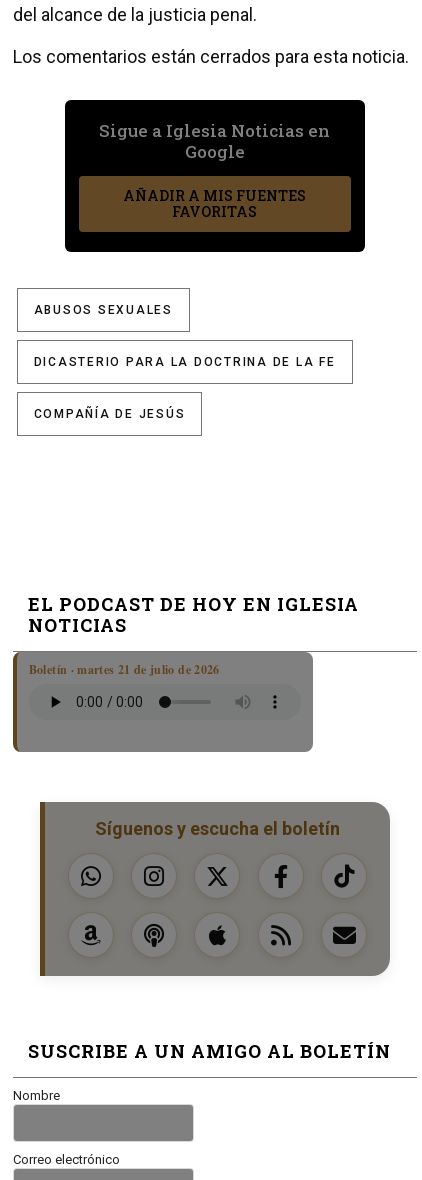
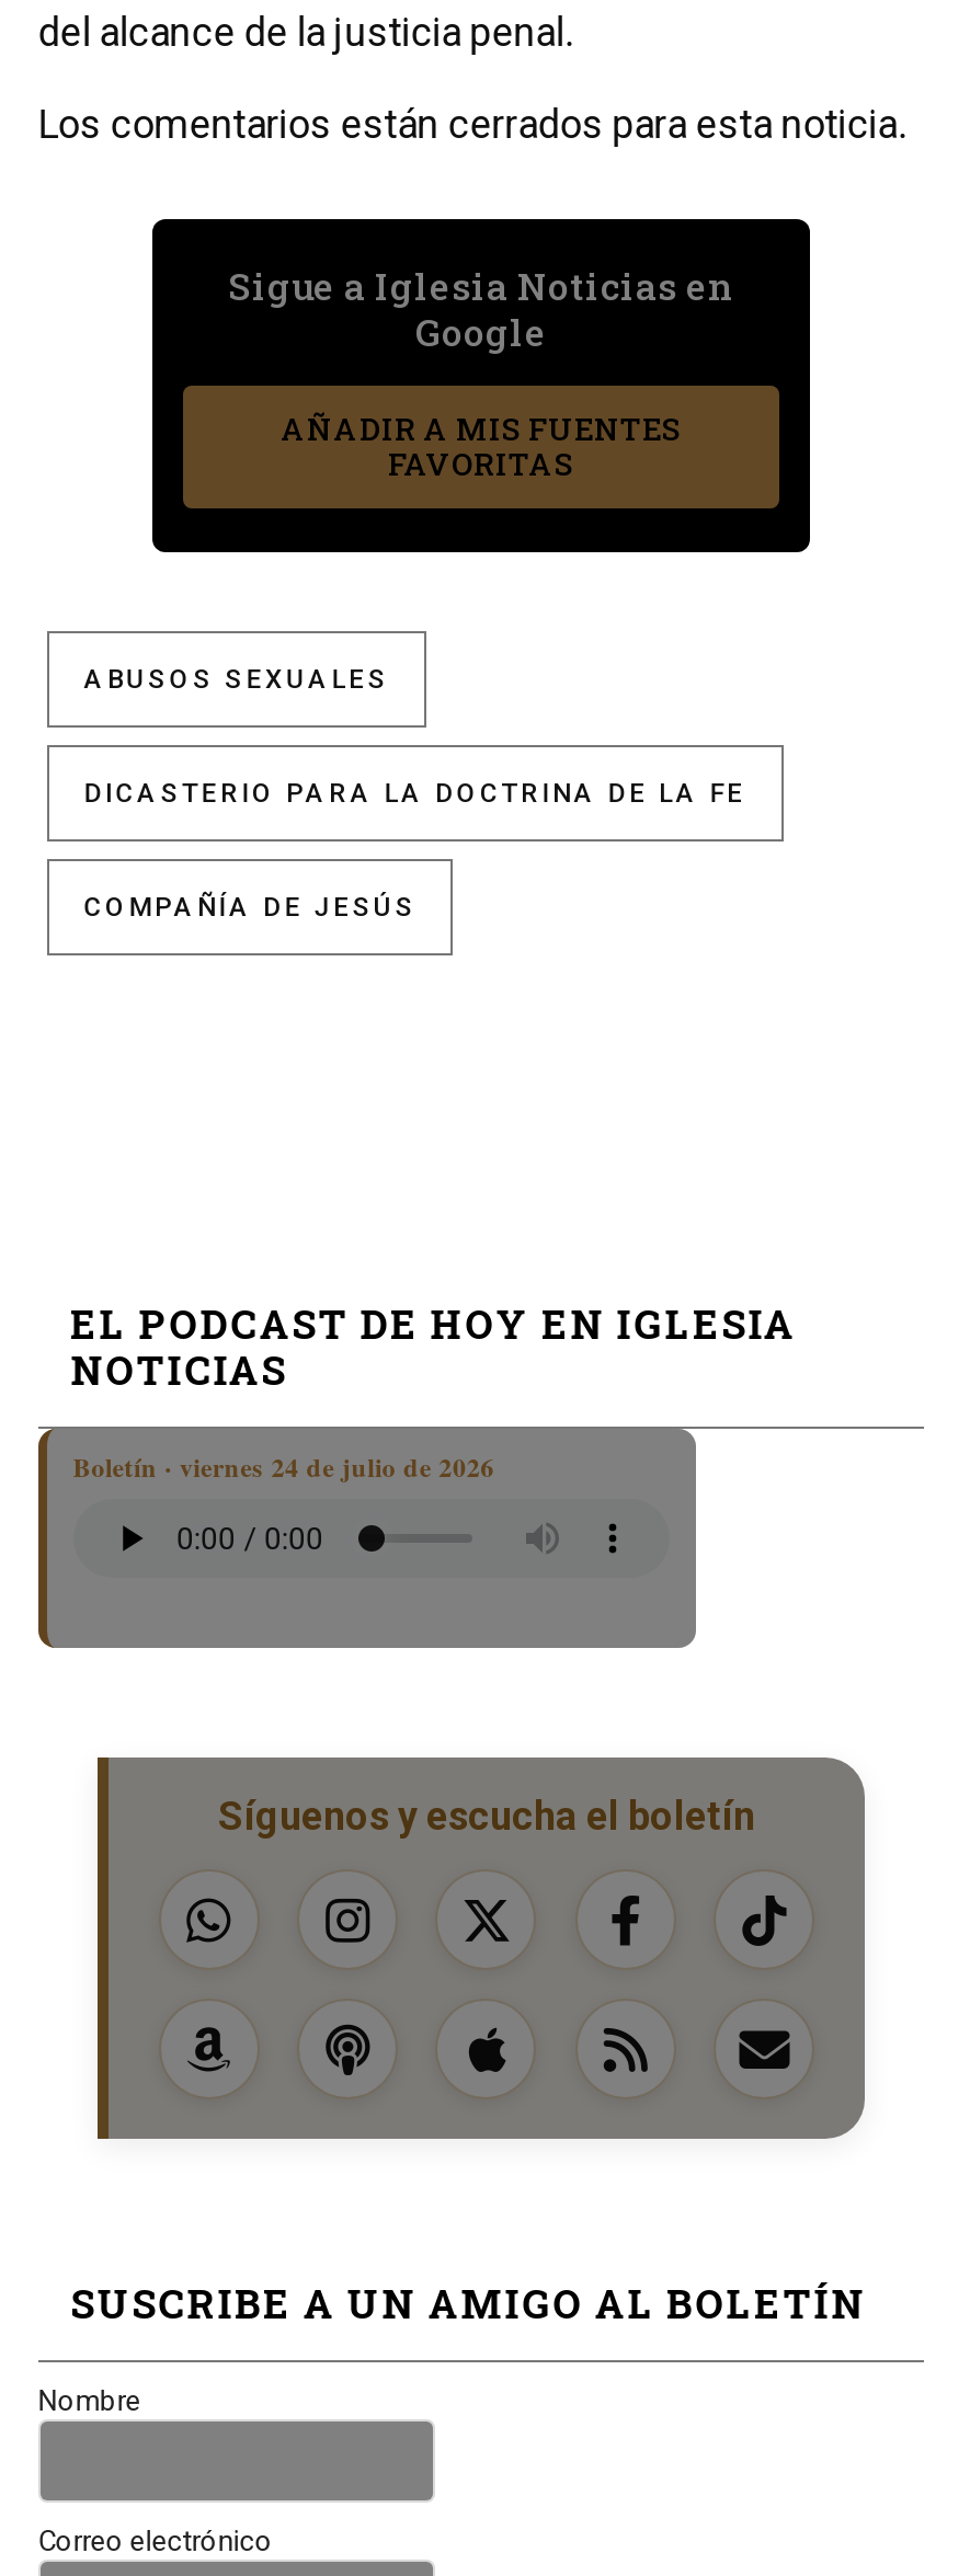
[29,661,220,678] Boletín · martes 21 de julio de 2026 -> [73,1449,494,1486] Boletín · viernes 24 de julio de 2026

